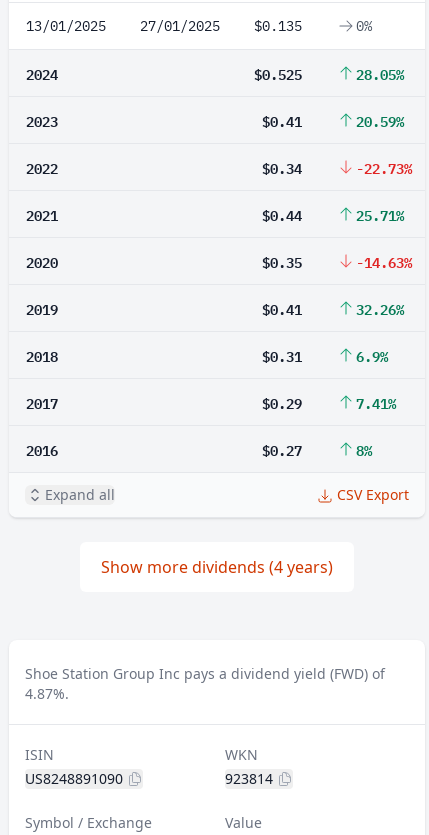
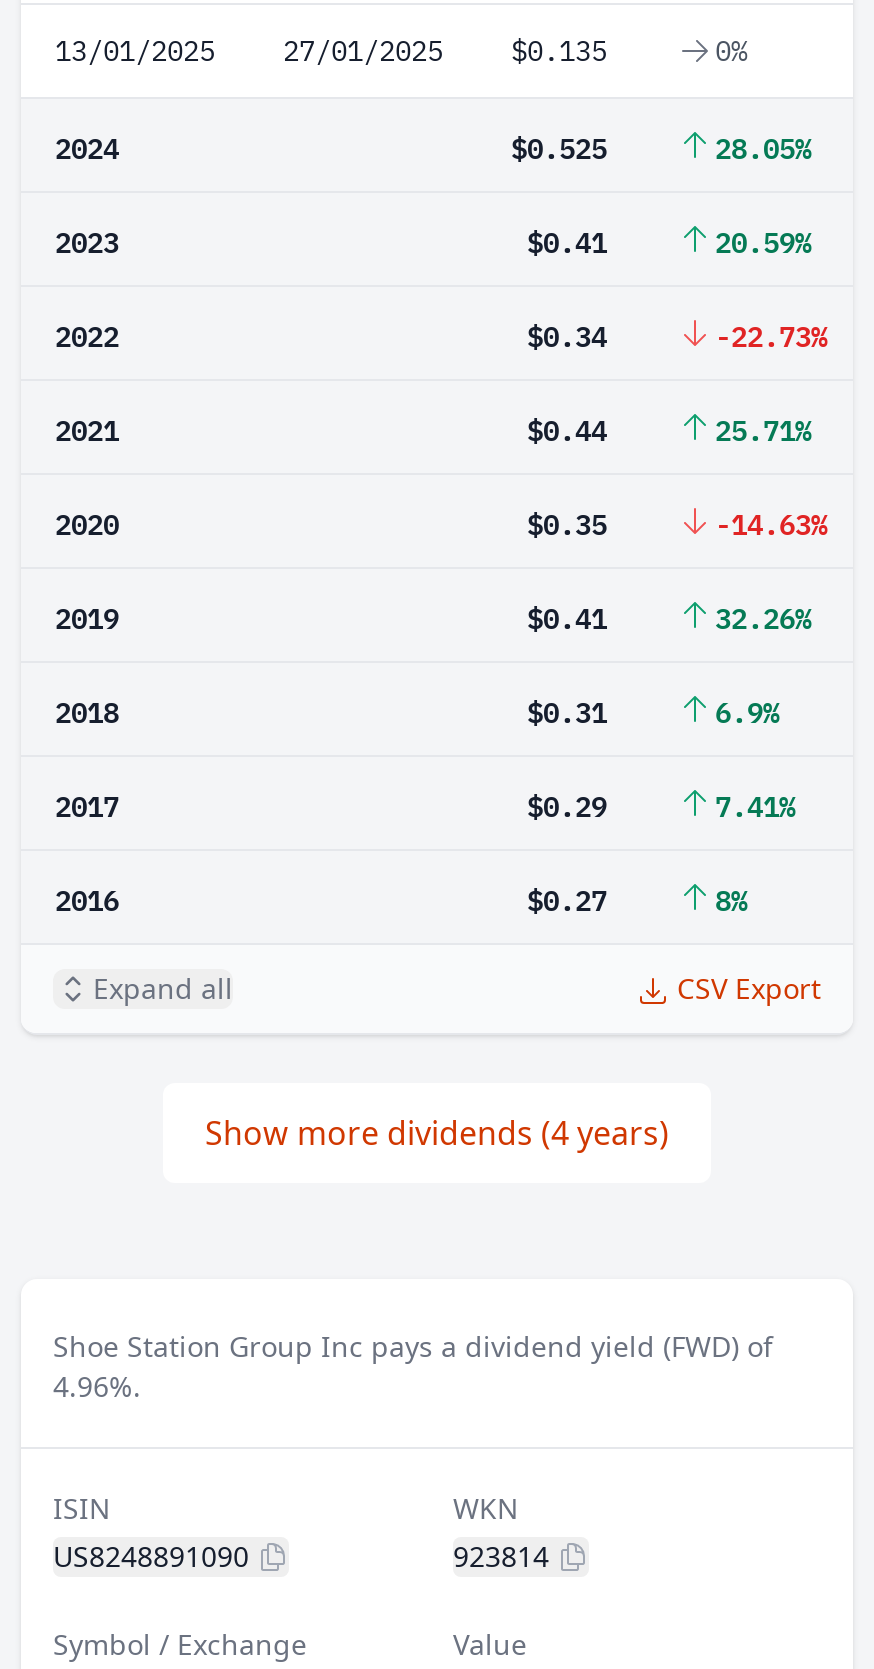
[25,684,69,703] 4.87%. -> [53,1367,141,1405] 4.96%.

